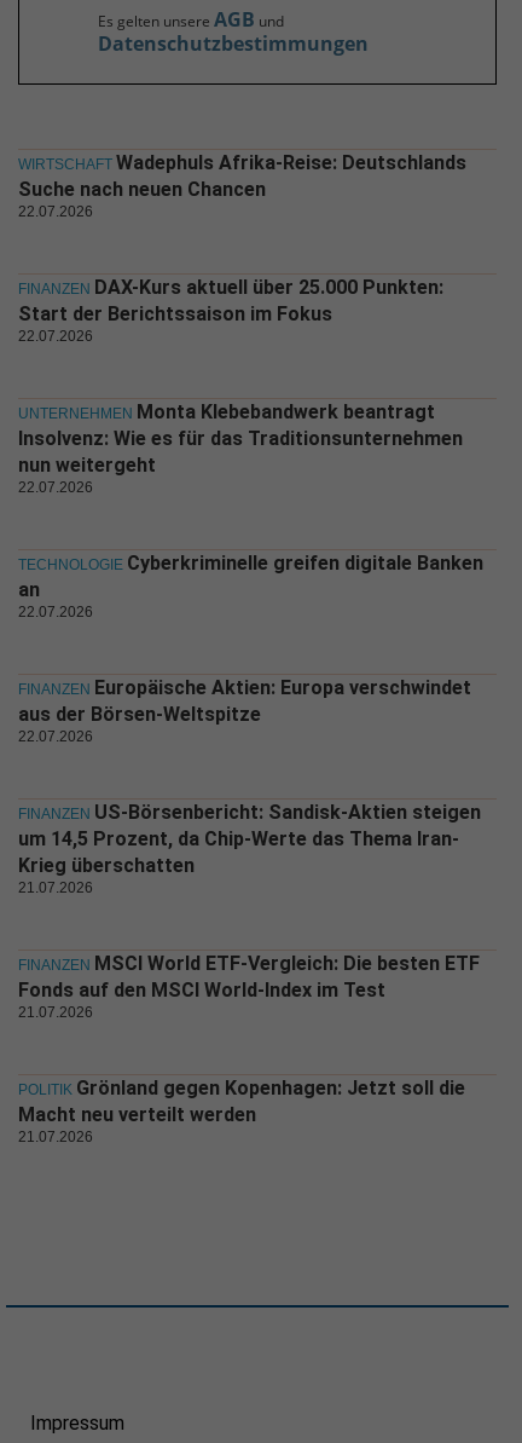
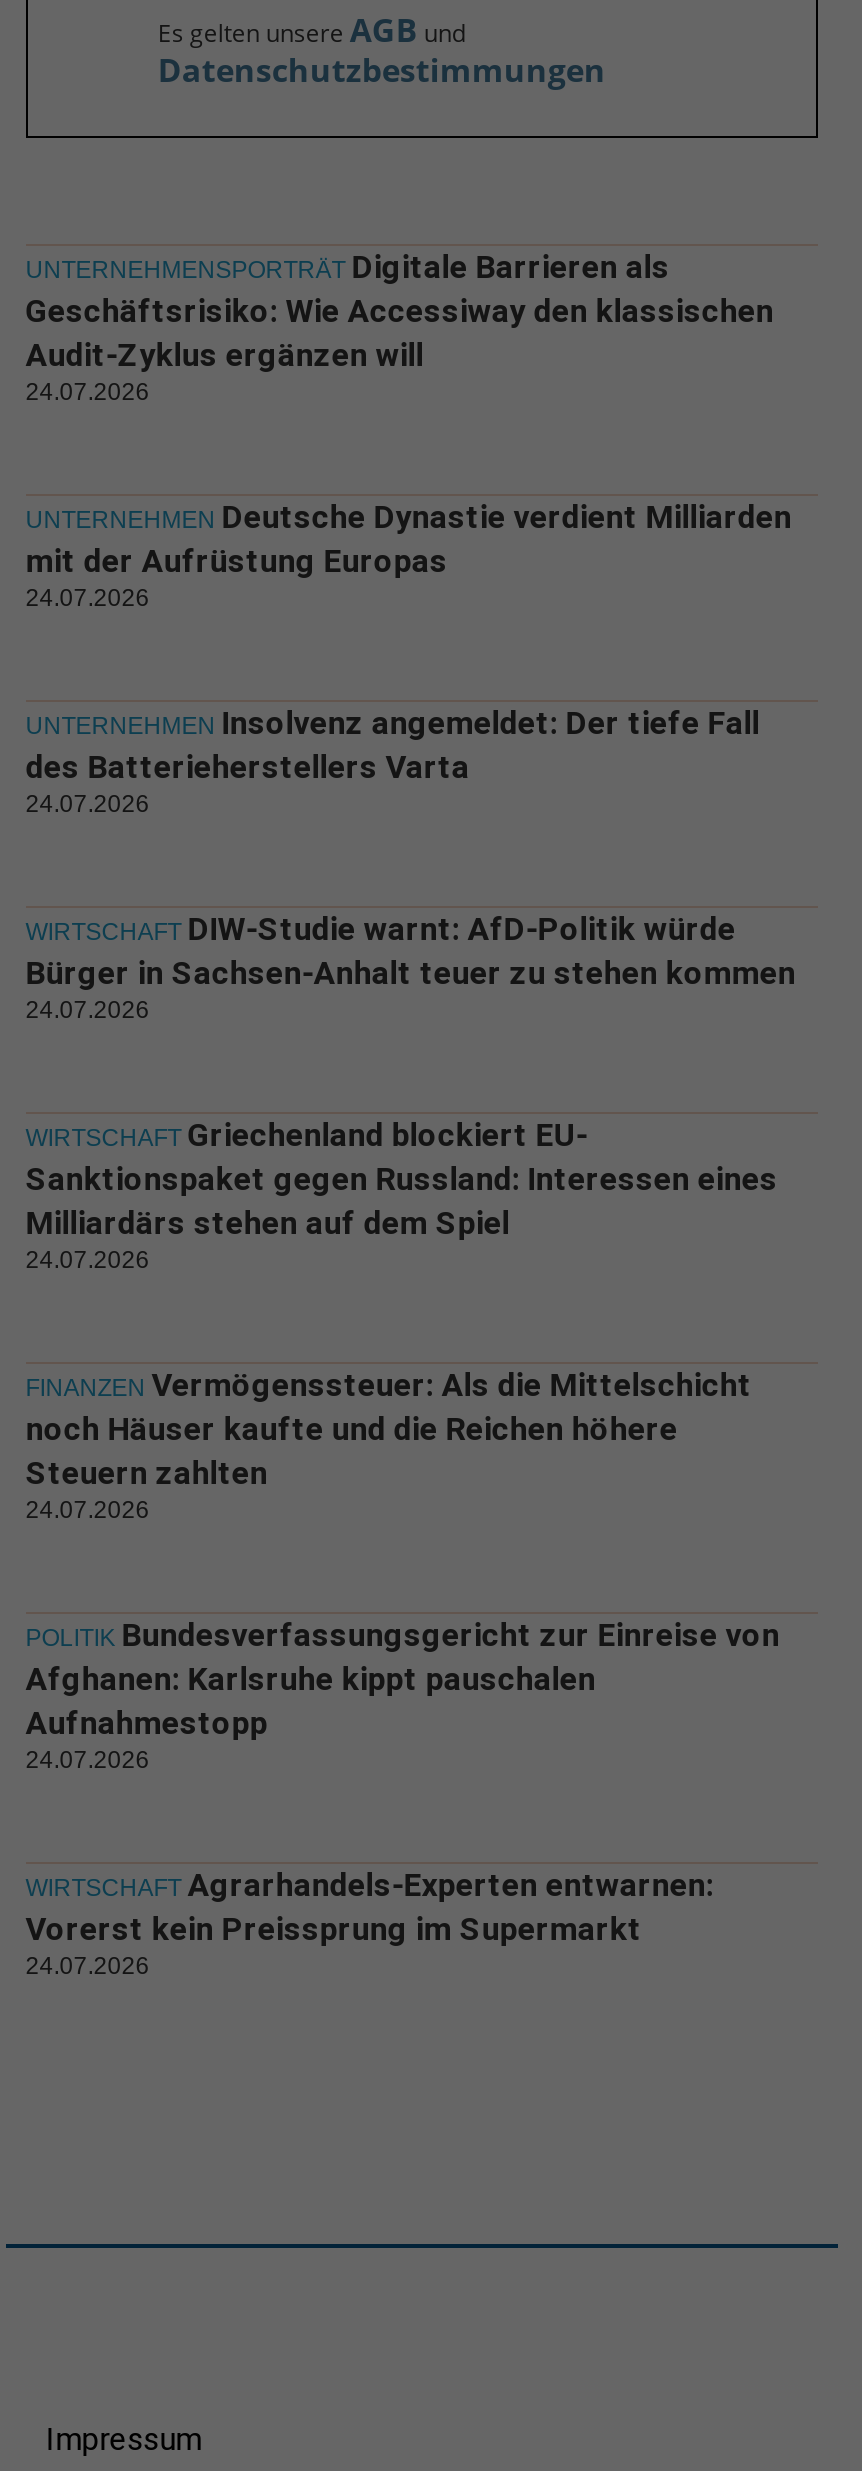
[18,151,466,220] WIRTSCHAFT Wadephuls Afrika-Reise: Deutschlands | Suche nach neuen Chancen | 22.07.2026 -> [25,248,773,406] UNTERNEHMENSPORTRÄT Digitale Barrieren als | Geschäftsrisiko: Wie Accessiway den klassischen | Audit-Zyklus ergänzen will | 24.07.2026
[18,276,443,345] FINANZEN DAX-Kurs aktuell über 25.000 Punkten: | Start der Berichtssaison im Fokus | 22.07.2026 -> [25,498,791,612] UNTERNEHMEN Deutsche Dynastie verdient Milliarden | mit der Aufrüstung Europas | 24.07.2026
[18,401,462,496] UNTERNEHMEN Monta Klebebandwerk beantragt | Insolvenz: Wie es für das Traditionsunternehmen | nun weitergeht | 22.07.2026 -> [25,704,759,818] UNTERNEHMEN Insolvenz angemeldet: Der tiefe Fall | des Batterieherstellers Varta | 24.07.2026
[18,552,483,621] TECHNOLOGIE Cyberkriminelle greifen digitale Banken | an | 22.07.2026 -> [25,910,795,1024] WIRTSCHAFT DIW-Studie warnt: AfD-Politik würde | Bürger in Sachsen-Anhalt teuer zu stehen kommen | 24.07.2026
[18,676,471,745] FINANZEN Europäische Aktien: Europa verschwindet | aus der Börsen-Weltspitze | 22.07.2026 -> [25,1116,777,1274] WIRTSCHAFT Griechenland blockiert EU- | Sanktionspaket gegen Russland: Interessen eines | Milliardärs stehen auf dem Spiel | 24.07.2026
[18,801,481,897] FINANZEN US-Börsenbericht: Sandisk-Aktien steigen | um 14,5 Prozent, da Chip-Werte das Thema Iran- | Krieg überschatten | 21.07.2026 -> [25,1366,751,1524] FINANZEN Vermögenssteuer: Als die Mittelschicht | noch Häuser kaufte und die Reichen höhere | Steuern zahlten | 24.07.2026
[18,952,479,1021] FINANZEN MSCI World ETF-Vergleich: Die besten ETF | Fonds auf den MSCI World-Index im Test | 21.07.2026 -> [25,1616,779,1774] POLITIK Bundesverfassungsgericht zur Einreise von | Afghanen: Karlsruhe kippt pauschalen | Aufnahmestopp | 24.07.2026
[18,1077,465,1146] POLITIK Grönland gegen Kopenhagen: Jetzt soll die | Macht neu verteilt werden | 21.07.2026 -> [25,1866,713,1980] WIRTSCHAFT Agrarhandels-Experten entwarnen: | Vorerst kein Preissprung im Supermarkt | 24.07.2026

